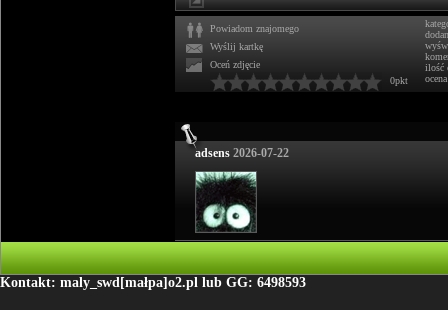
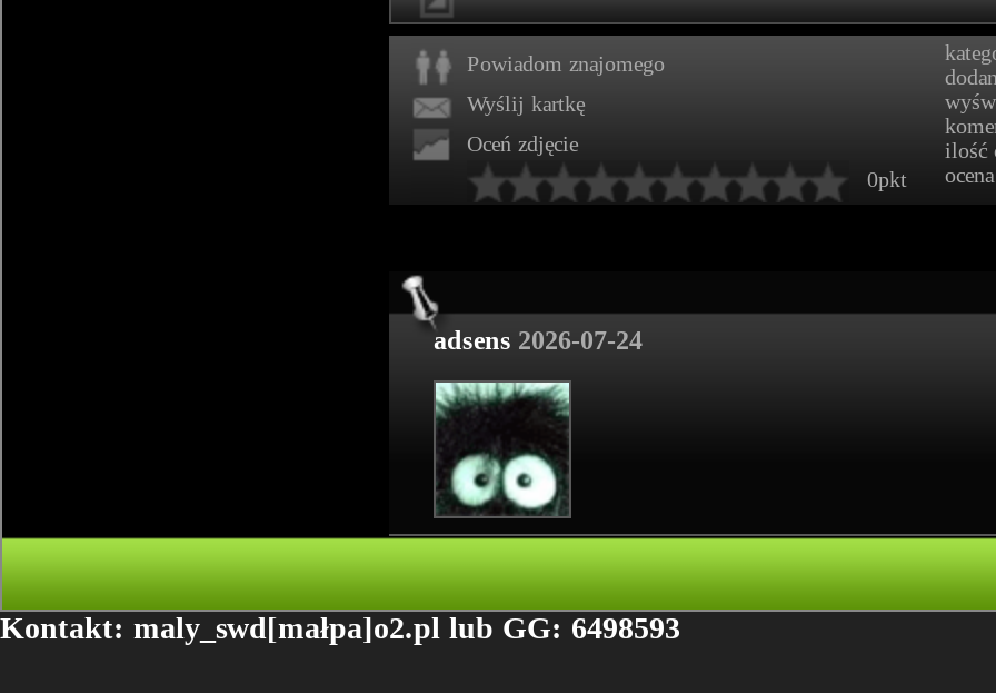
[195,146,289,160] adsens 2026-07-22 -> [434,325,643,356] adsens 2026-07-24

